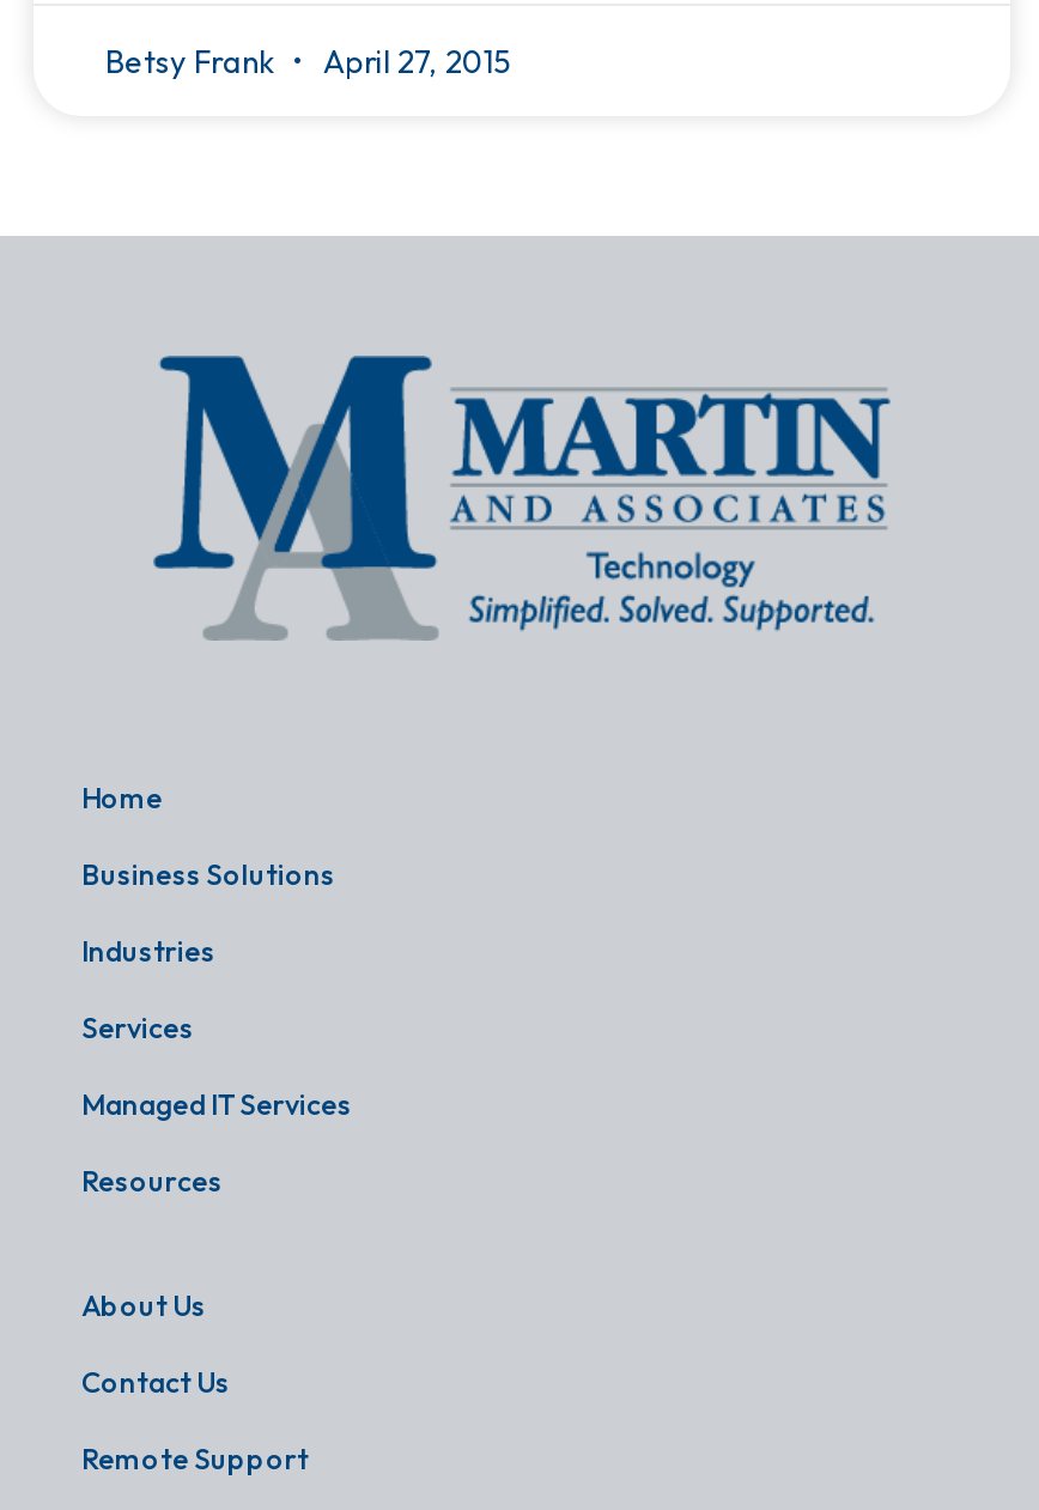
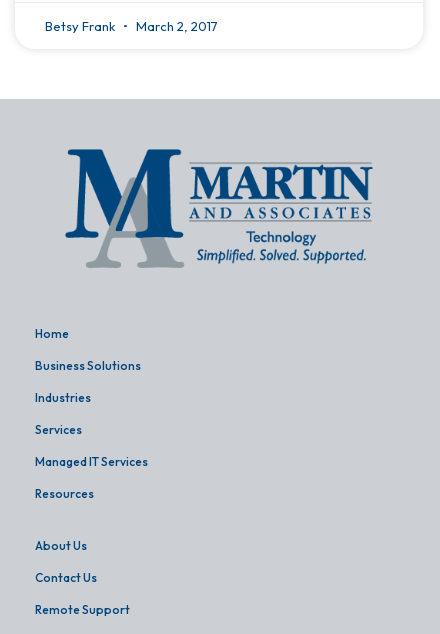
[105,42,510,80] Betsy Frank April 27, 2015 -> [45,18,218,34] Betsy Frank March 2, 2017

